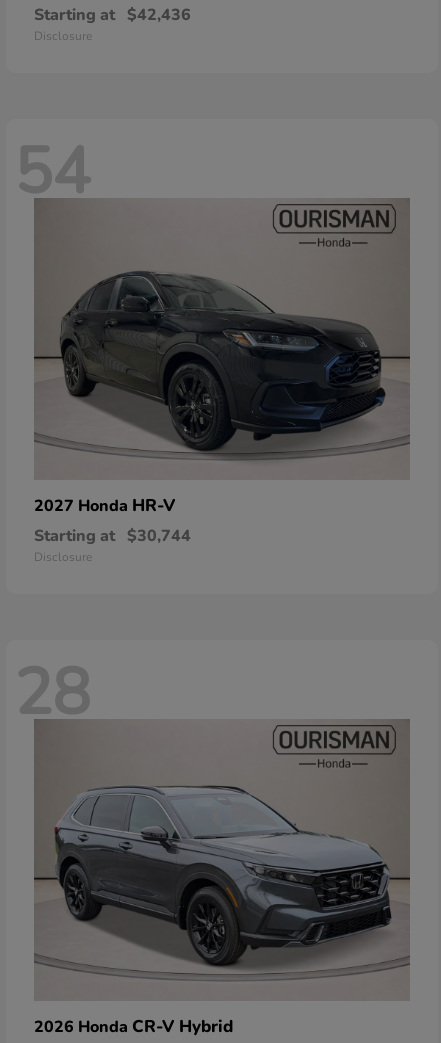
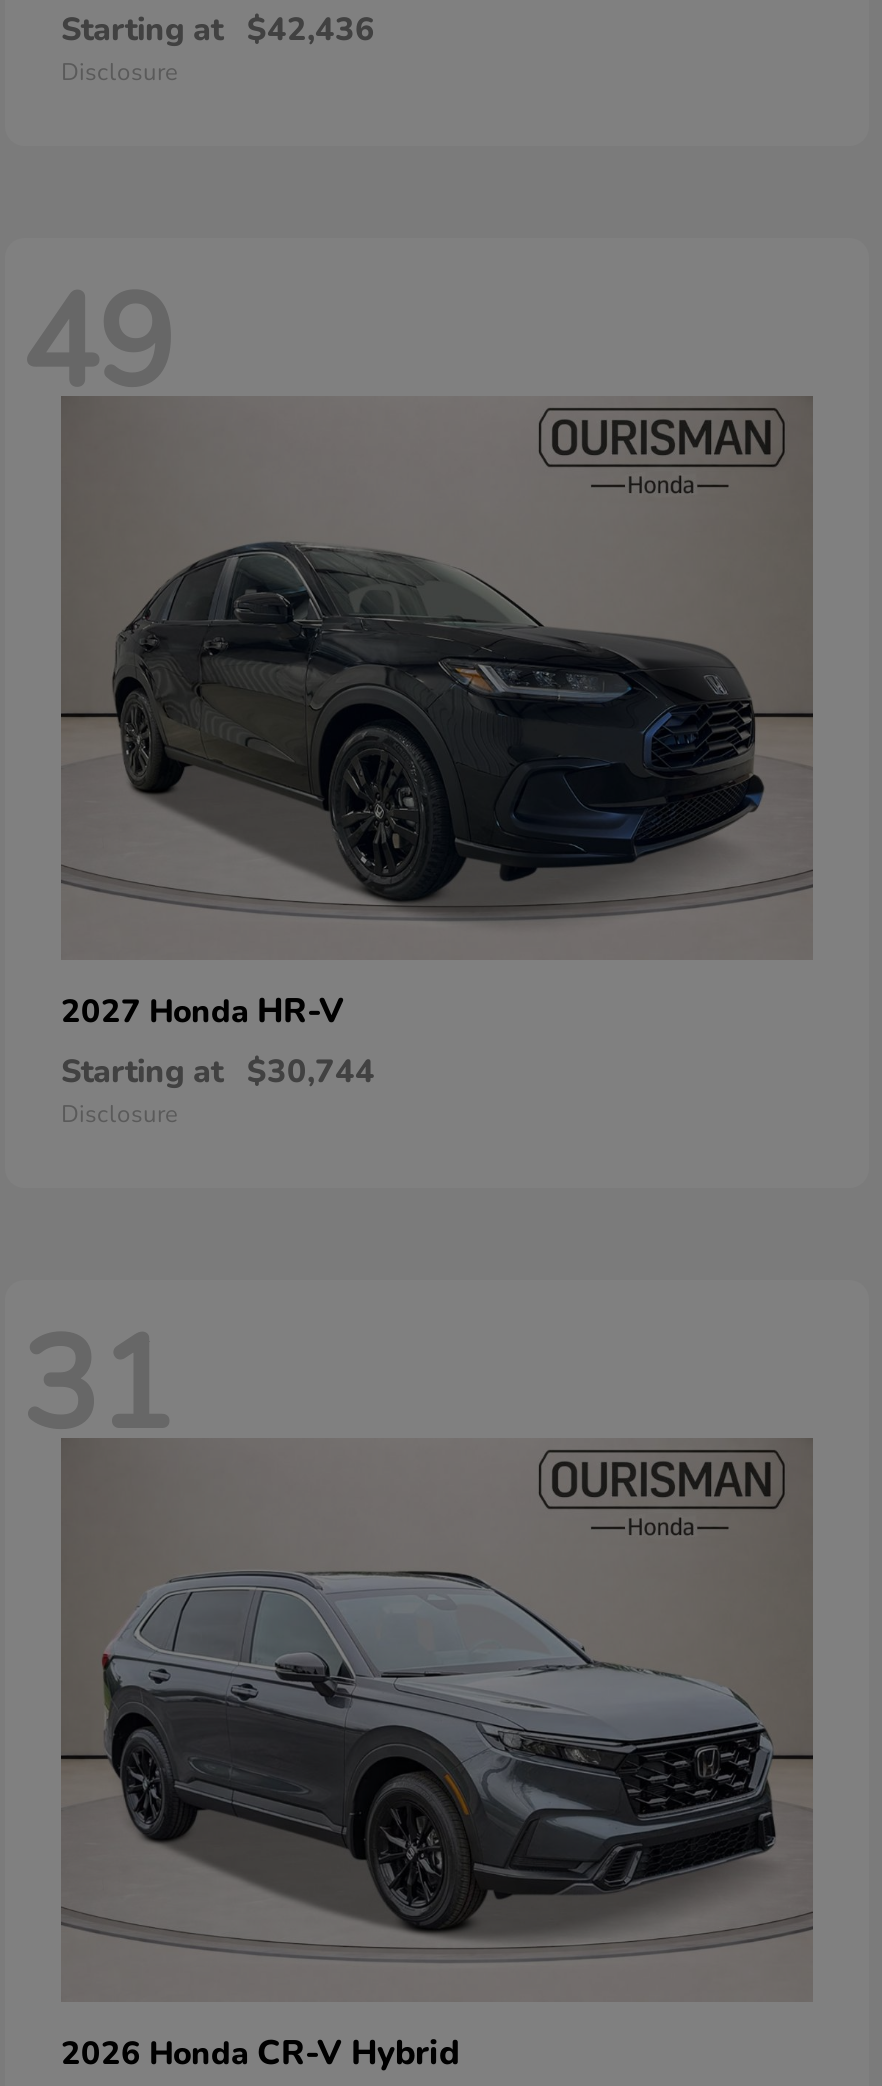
[14,128,90,216] 54 -> [21,255,173,431] 49
[14,649,90,737] 28 -> [21,1297,173,1473] 31

